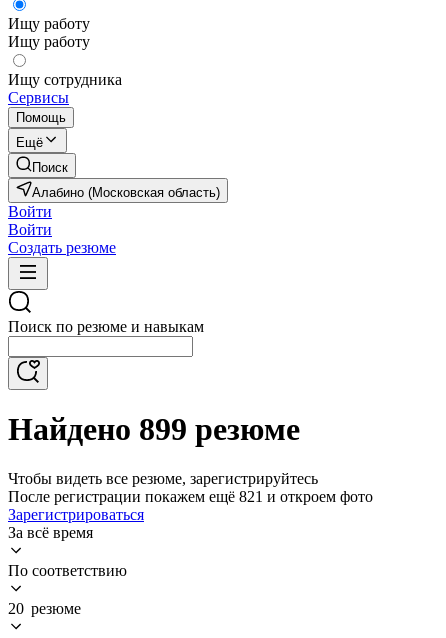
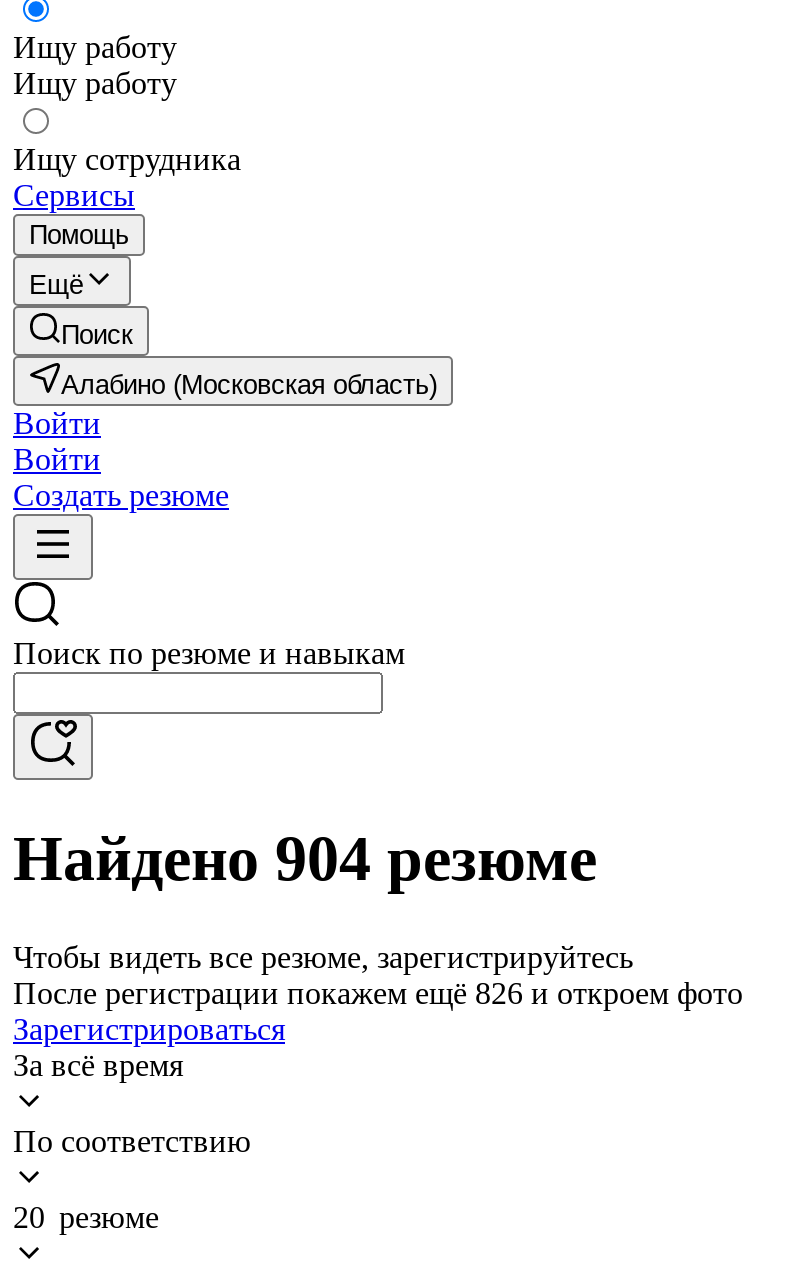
[8,411,300,447] Найдено 899 резюме -> [13,823,597,895] Найдено 904 резюме
[8,488,373,505] После регистрации покажем ещё 821 и откроем фото -> [13,976,743,1010] После регистрации покажем ещё 826 и откроем фото

